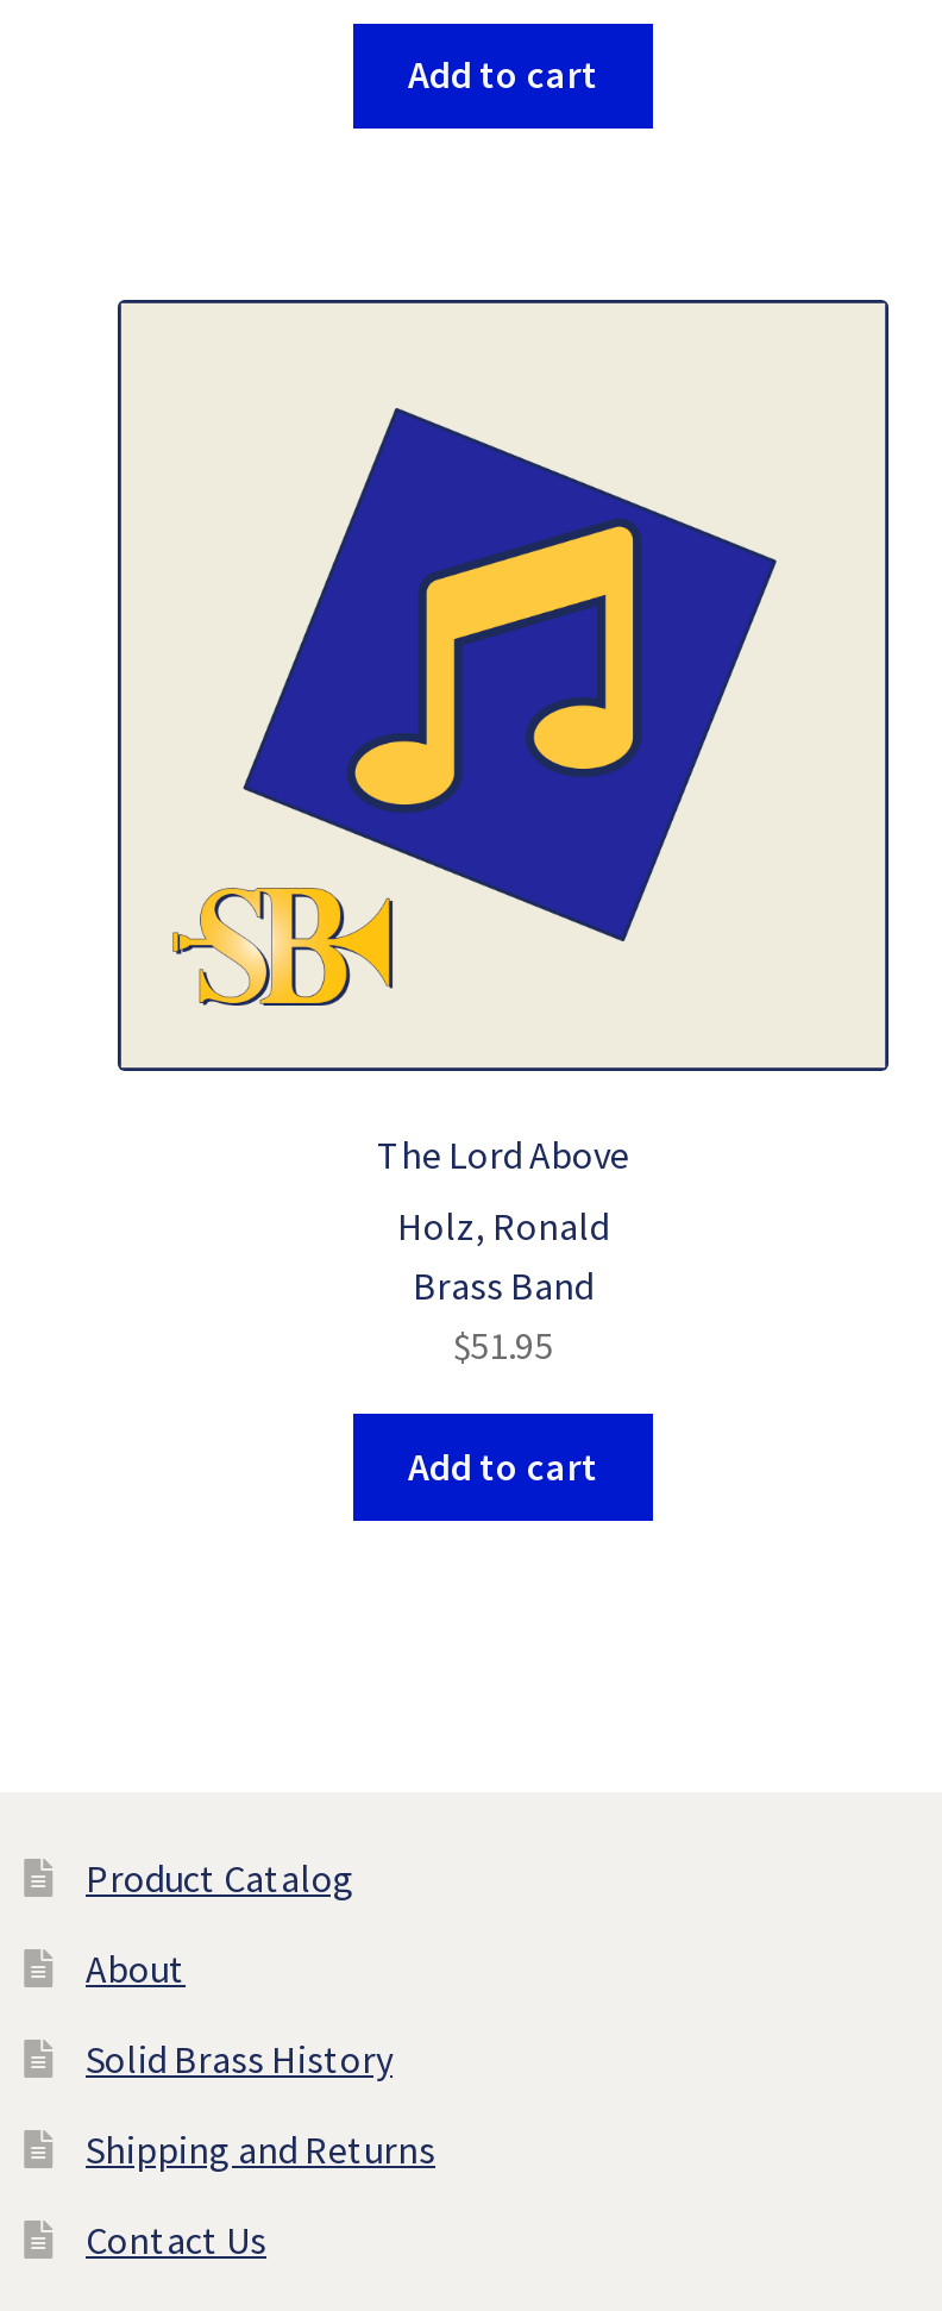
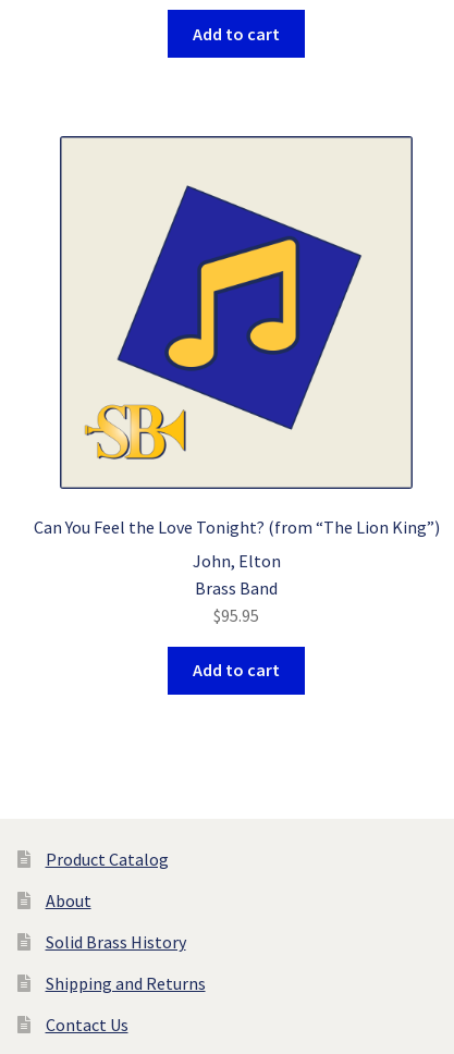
[377,1130,629,1178] The Lord Above -> [33,516,439,538] Can You Feel the Love Tonight? (from “The Lion King”)
[397,1203,609,1251] Holz, Ronald -> [192,549,280,571] John, Elton
[453,1322,553,1370] $51.95 -> [213,604,259,626] $95.95

